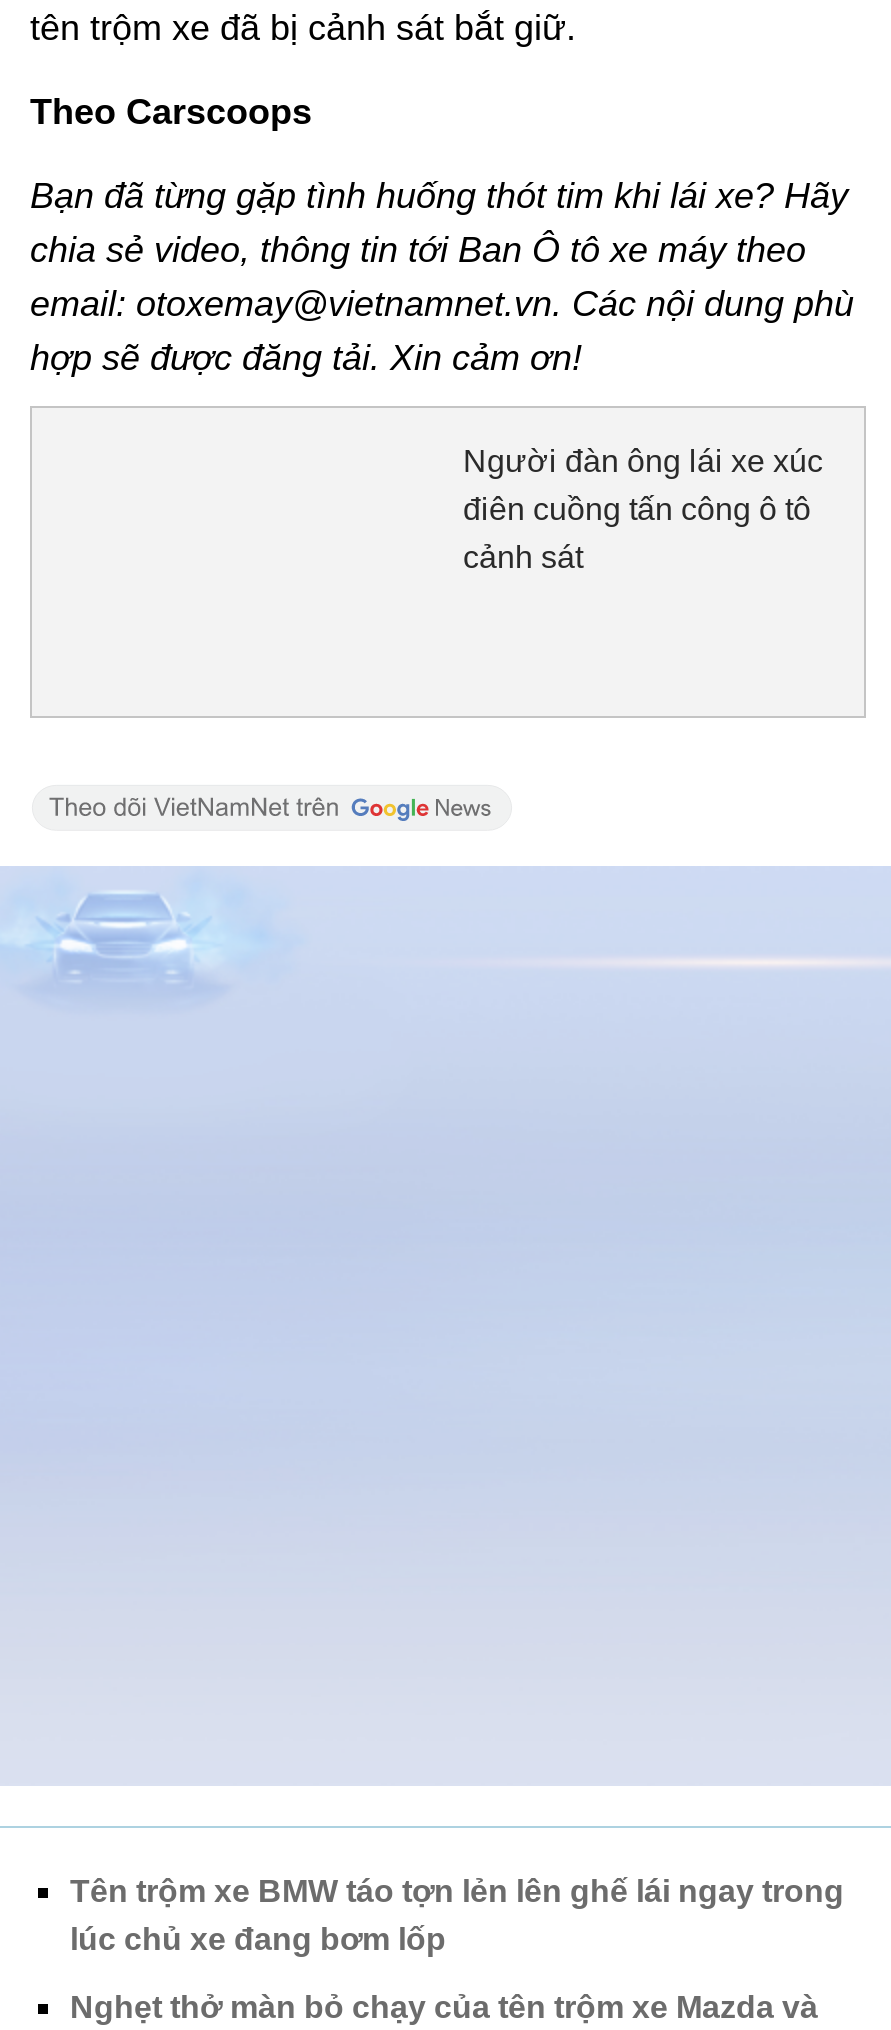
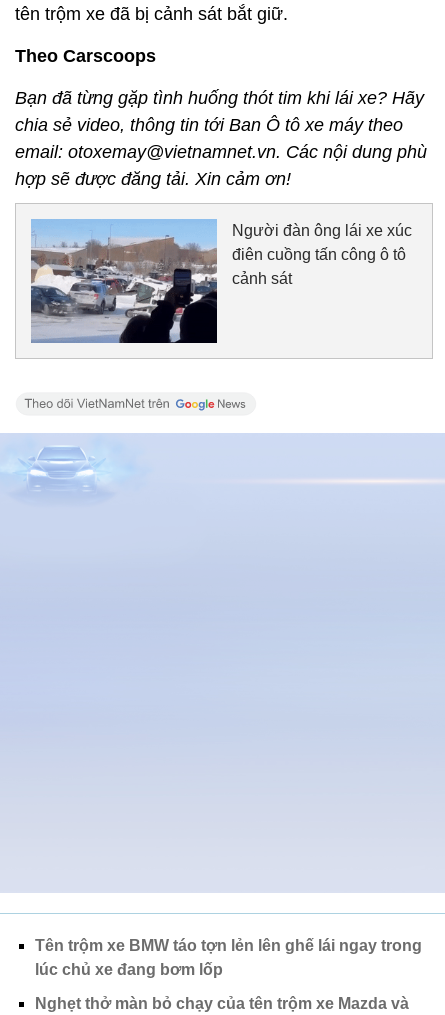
none -> [30,218,218,344] [image]

